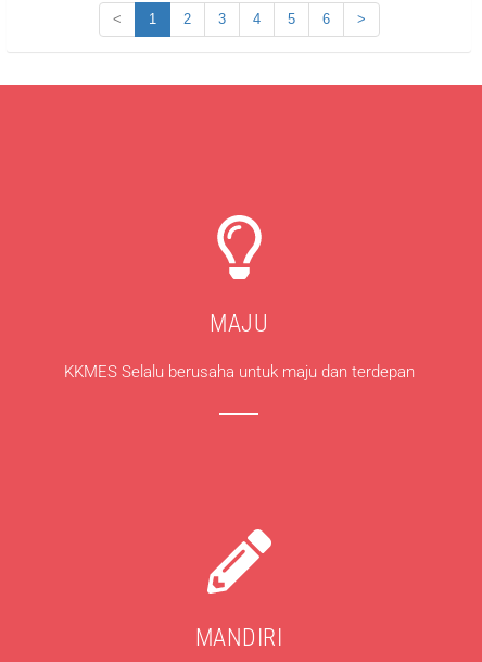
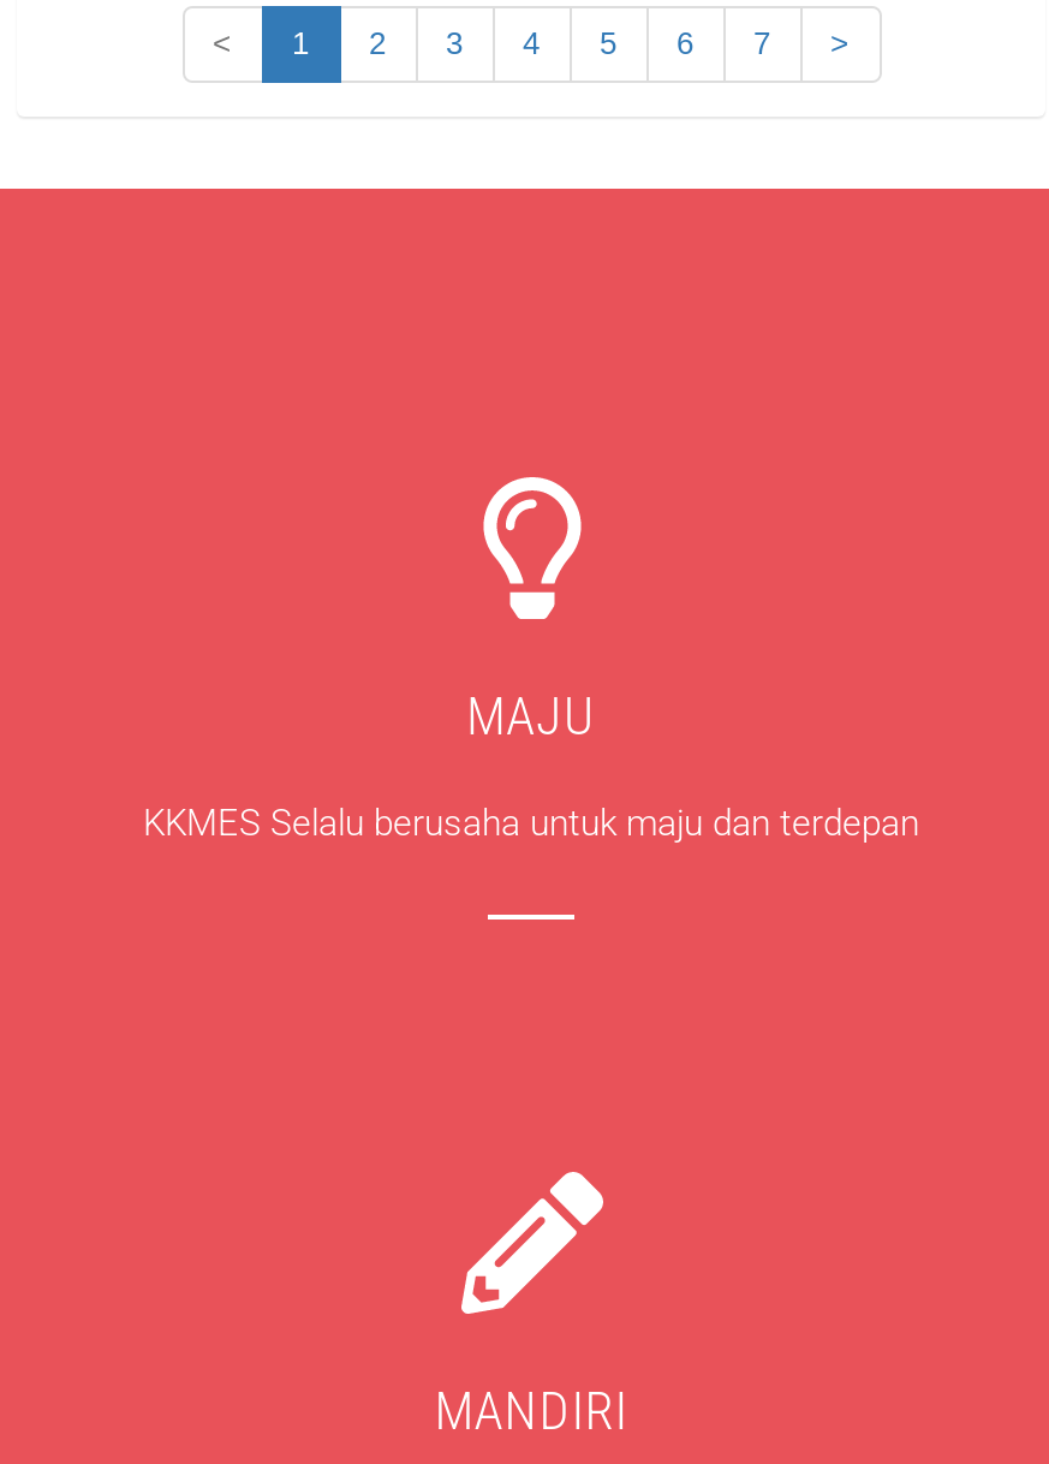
none -> [753,25,770,61] 7

